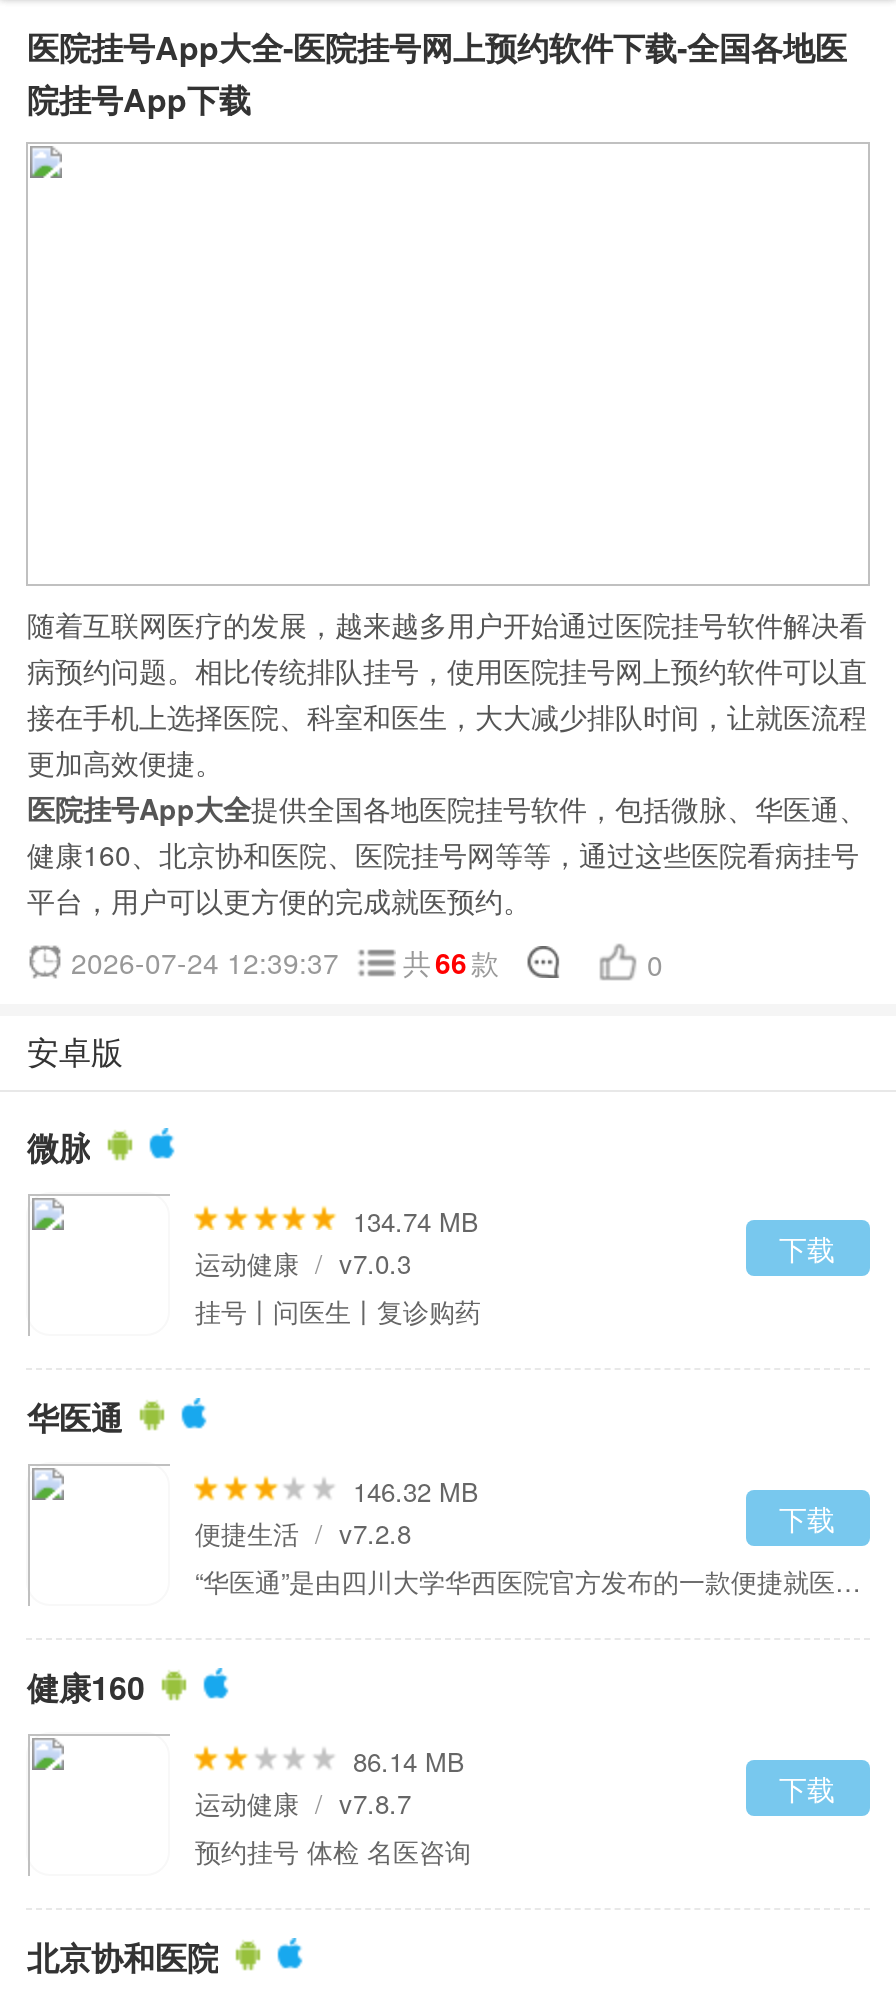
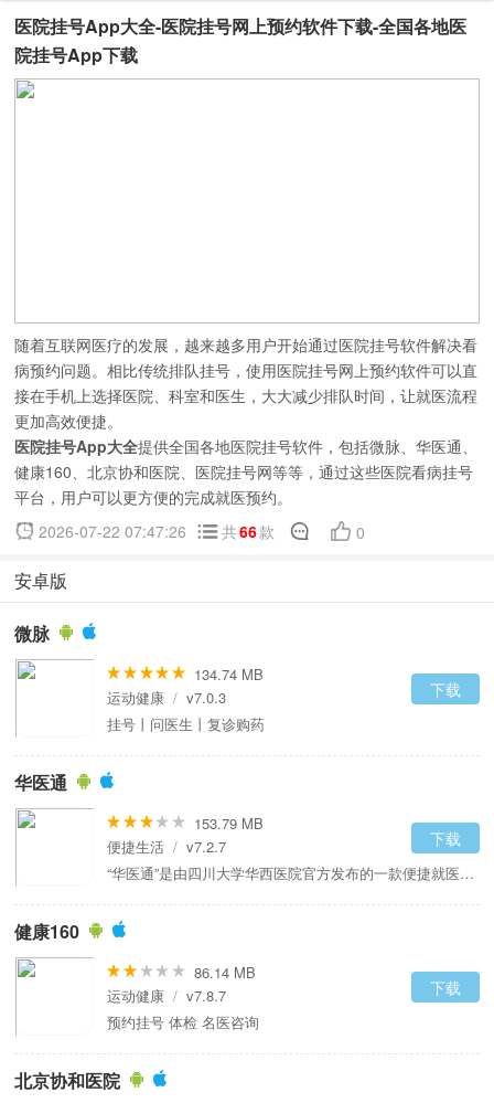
[71,942,499,982] 2026-07-24 12:39:37 共 66 款 -> [39,520,275,542] 2026-07-22 07:47:26 共 66 款
[353,1472,479,1510] 146.32 MB -> [195,813,264,834] 153.79 MB
[195,1514,411,1552] 便捷生活 / v7.2.8 -> [107,836,226,857] 便捷生活 / v7.2.7

